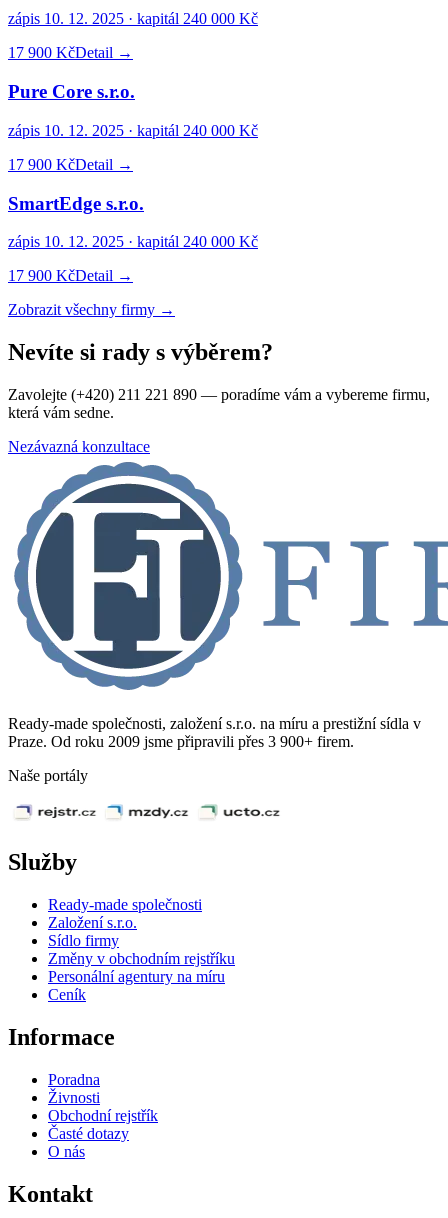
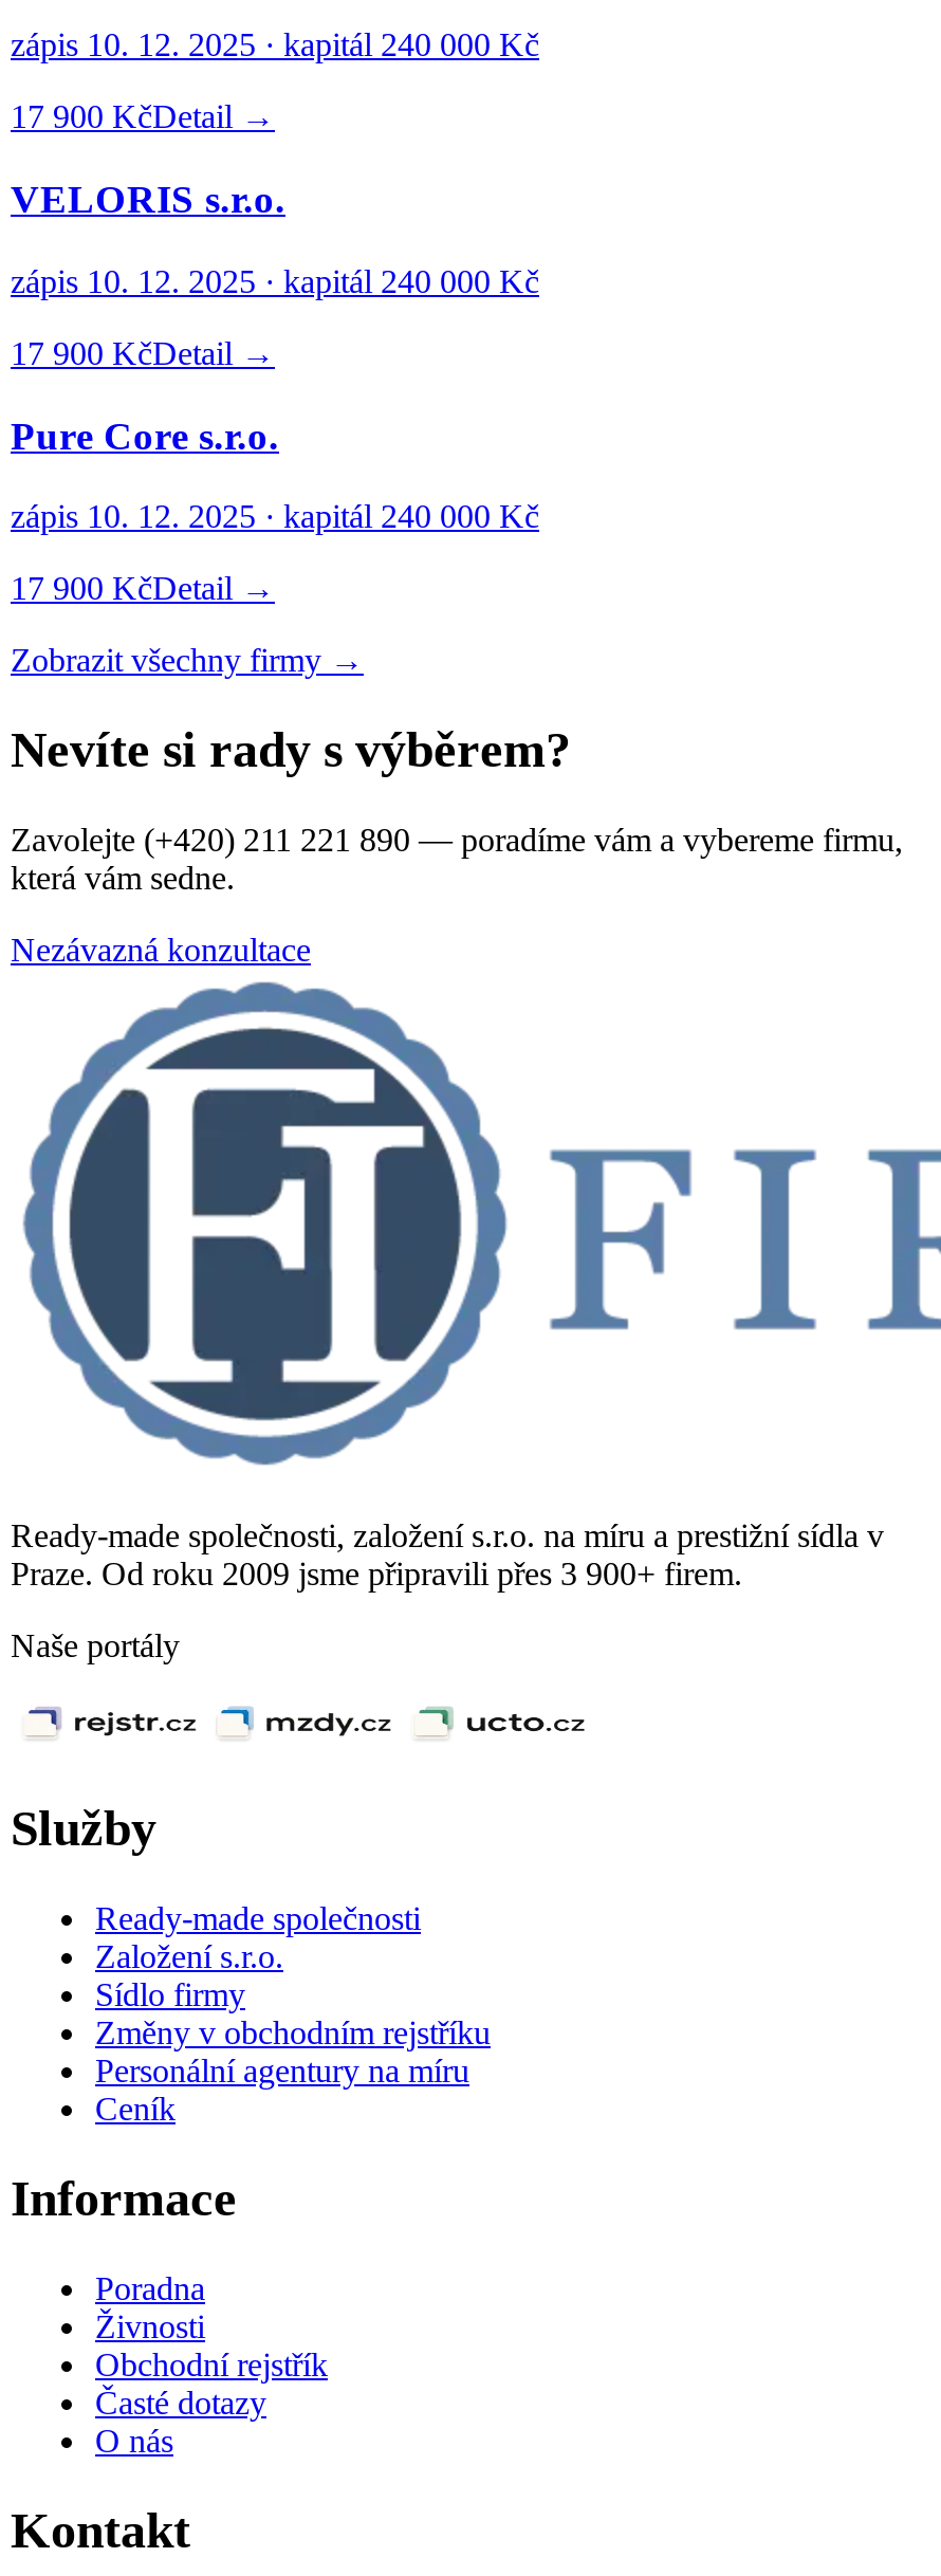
none -> [11,177,285,221] VELORIS s.r.o.
moved [8,81,135,102] -> [11,413,279,457]: Pure Core s.r.o.
[8,193,144,214] SmartEdge s.r.o. -> none

